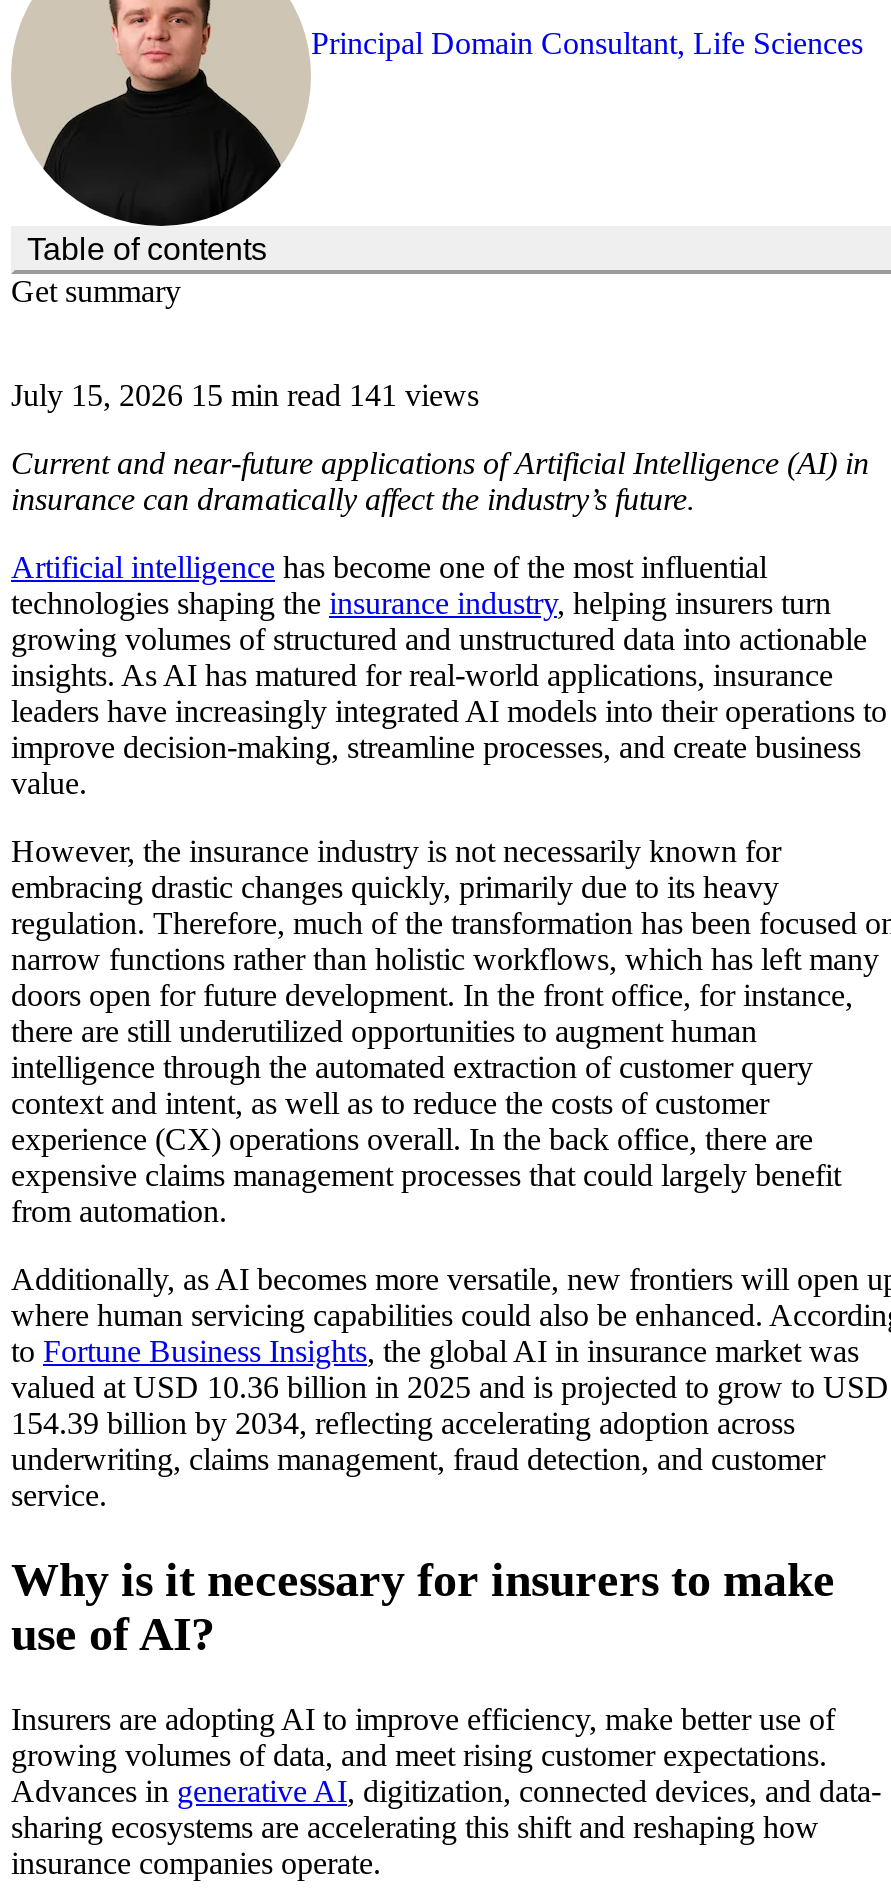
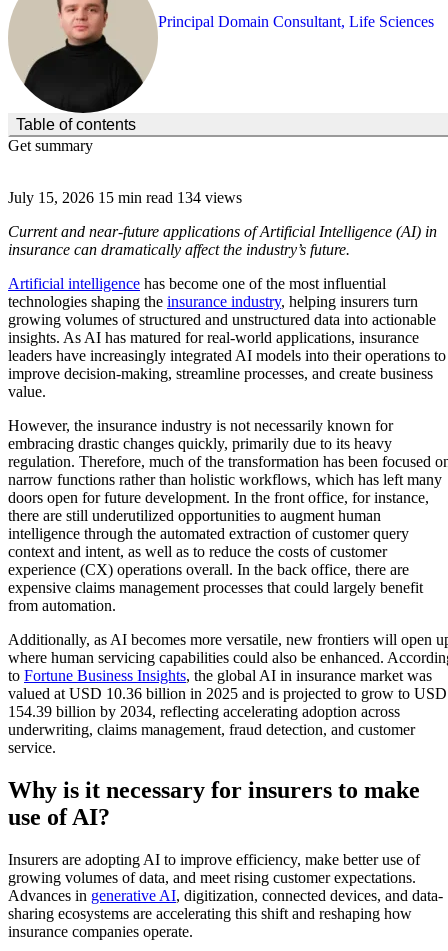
[11,378,479,412] July 15, 2026 15 min read 141 views -> [8,189,242,206] July 15, 2026 15 min read 134 views

